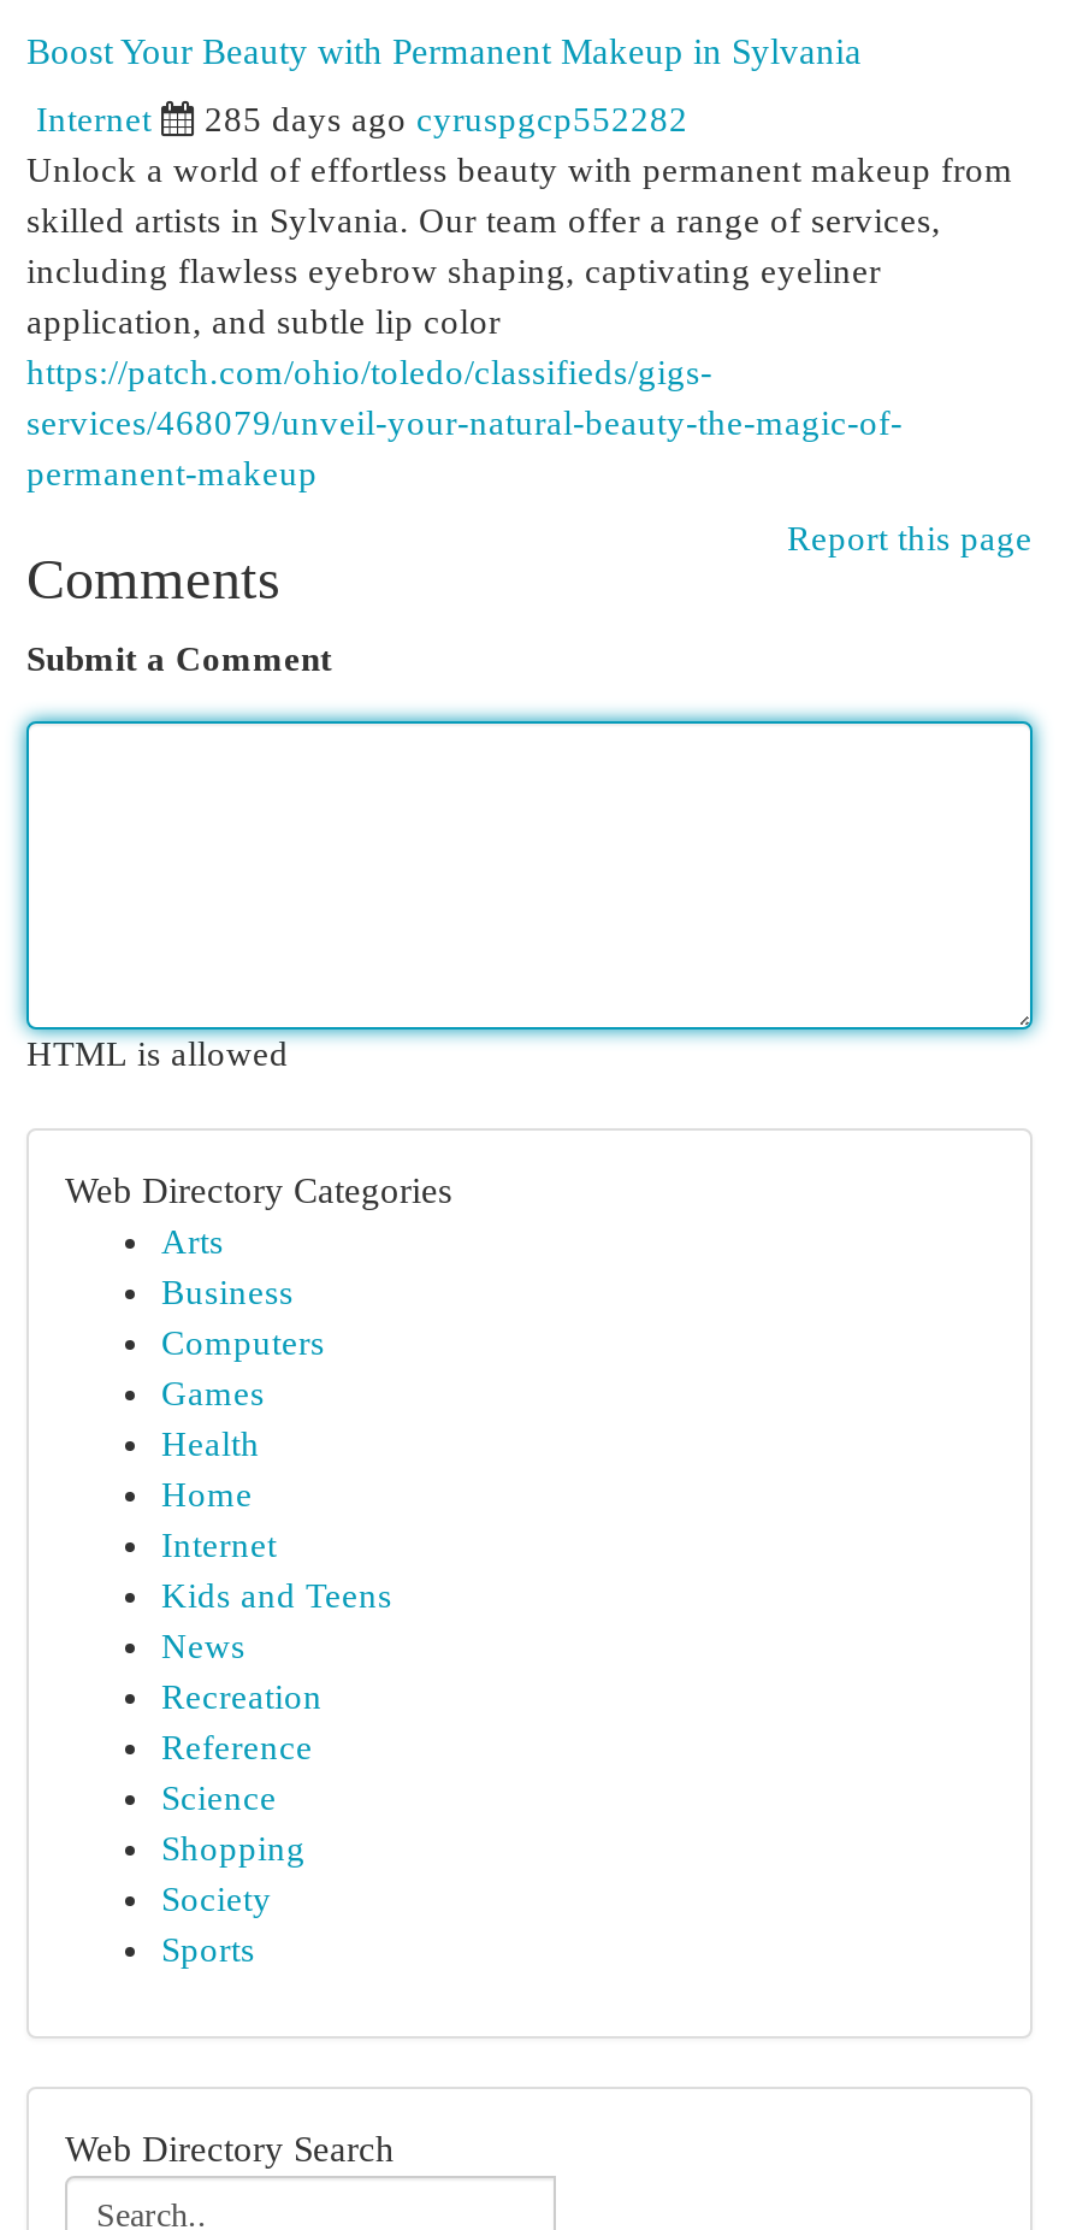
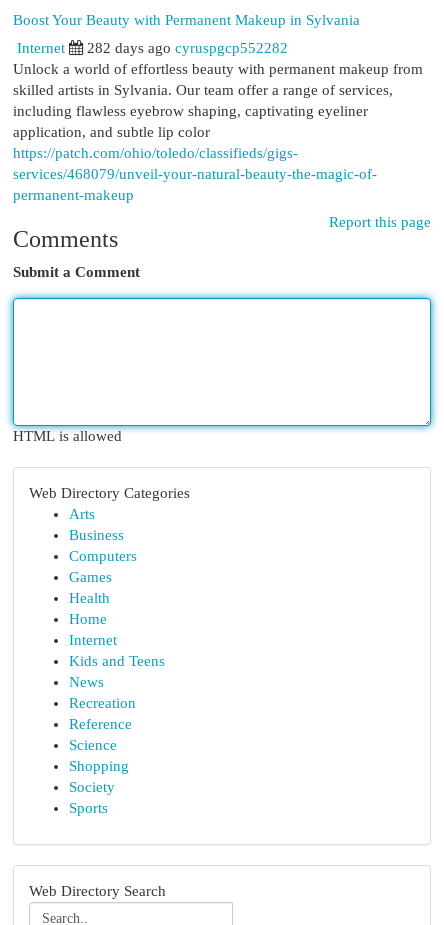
[205,100,688,138] 285 days ago cyruspgcp552282 -> [87,40,288,56] 282 days ago cyruspgcp552282

